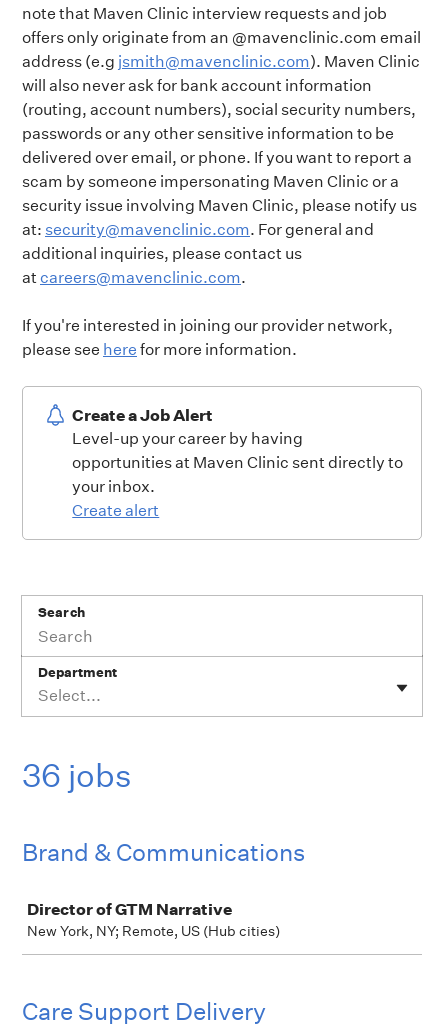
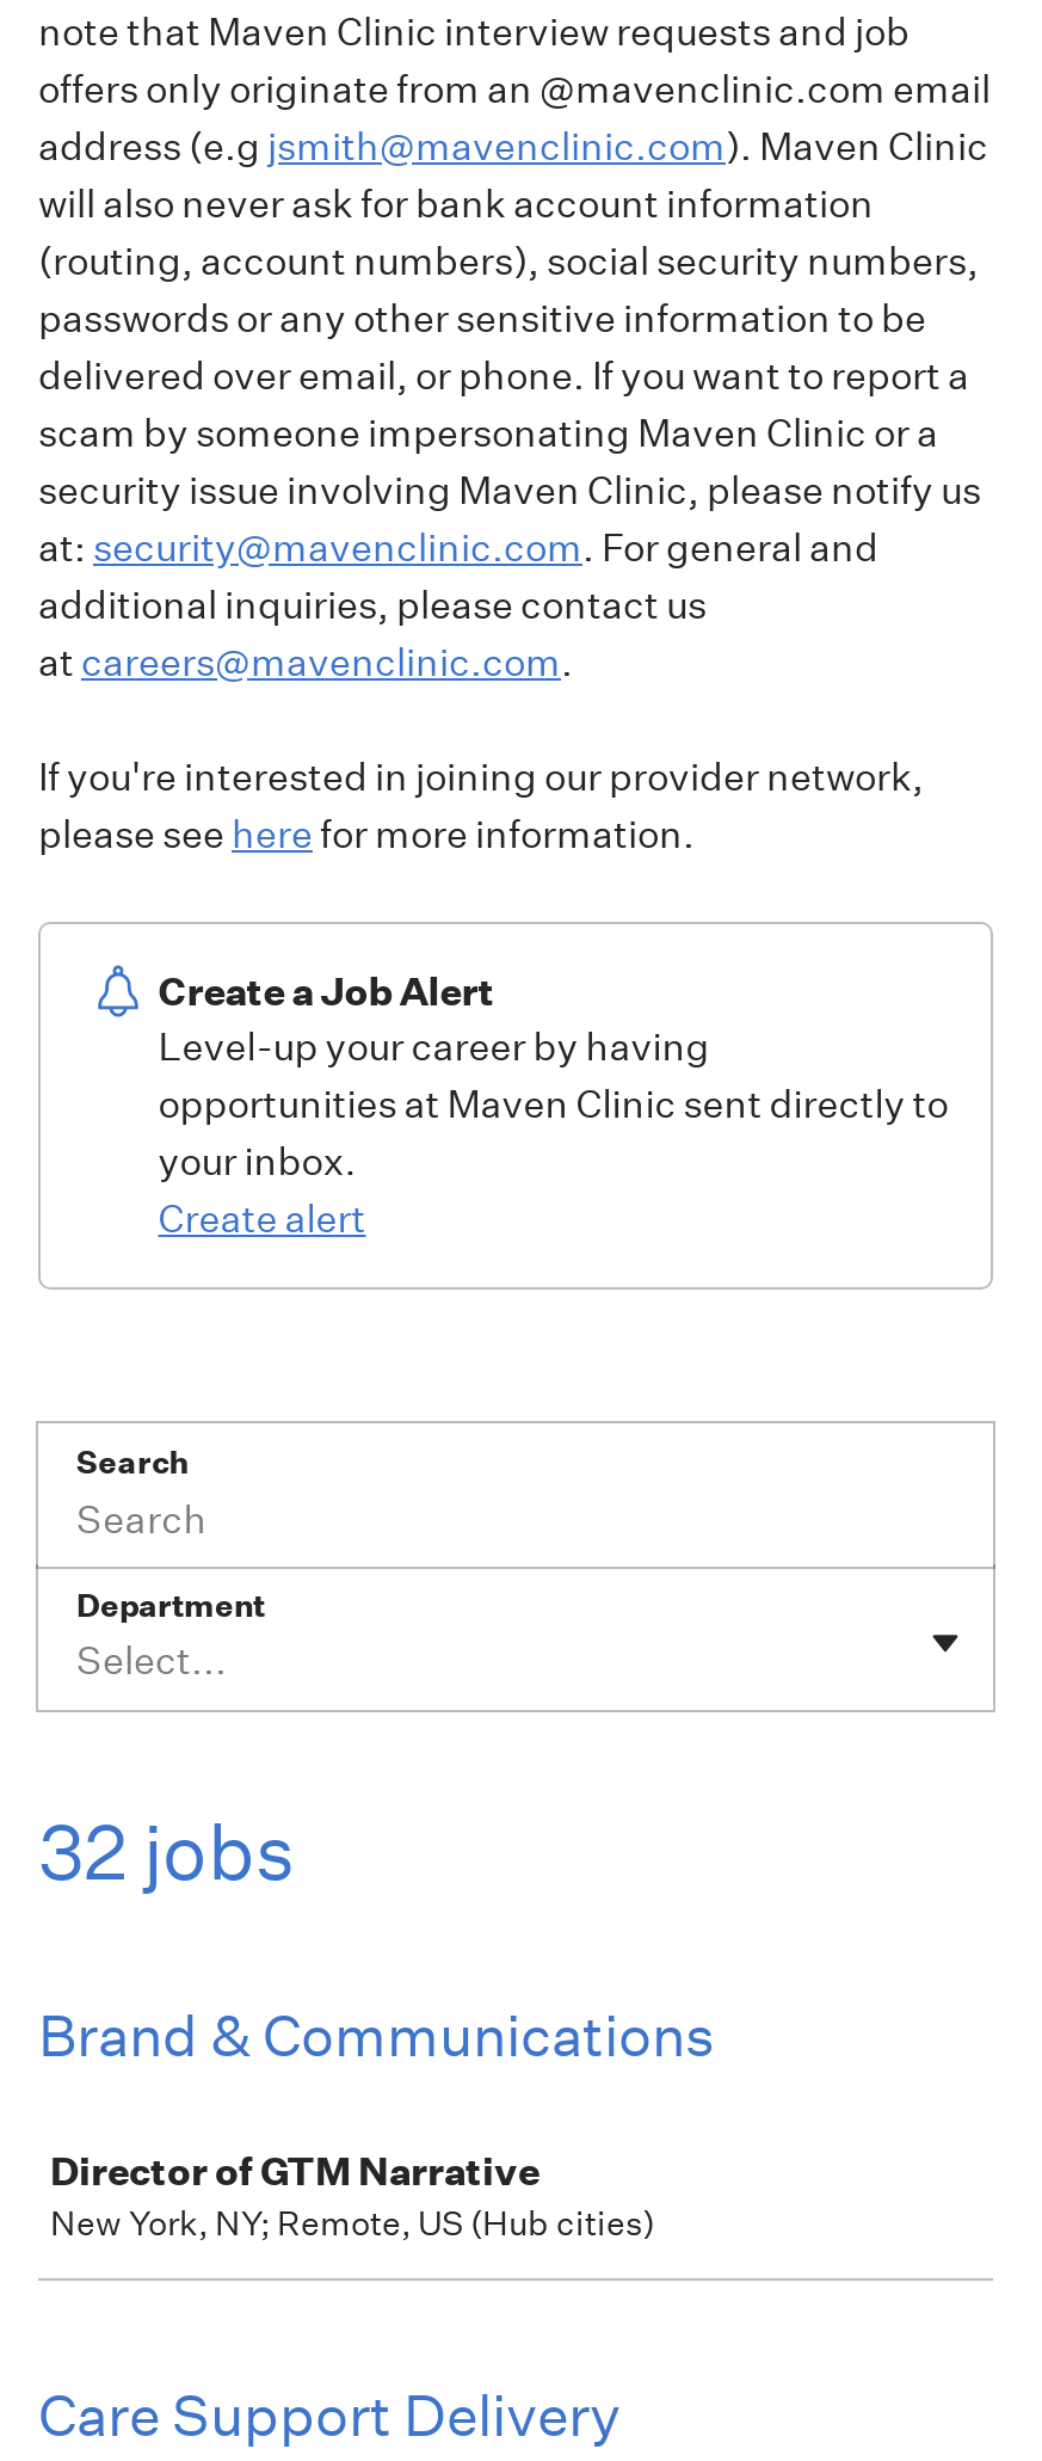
[22,756,132,795] 36 jobs -> [38,1805,296,1899] 32 jobs

